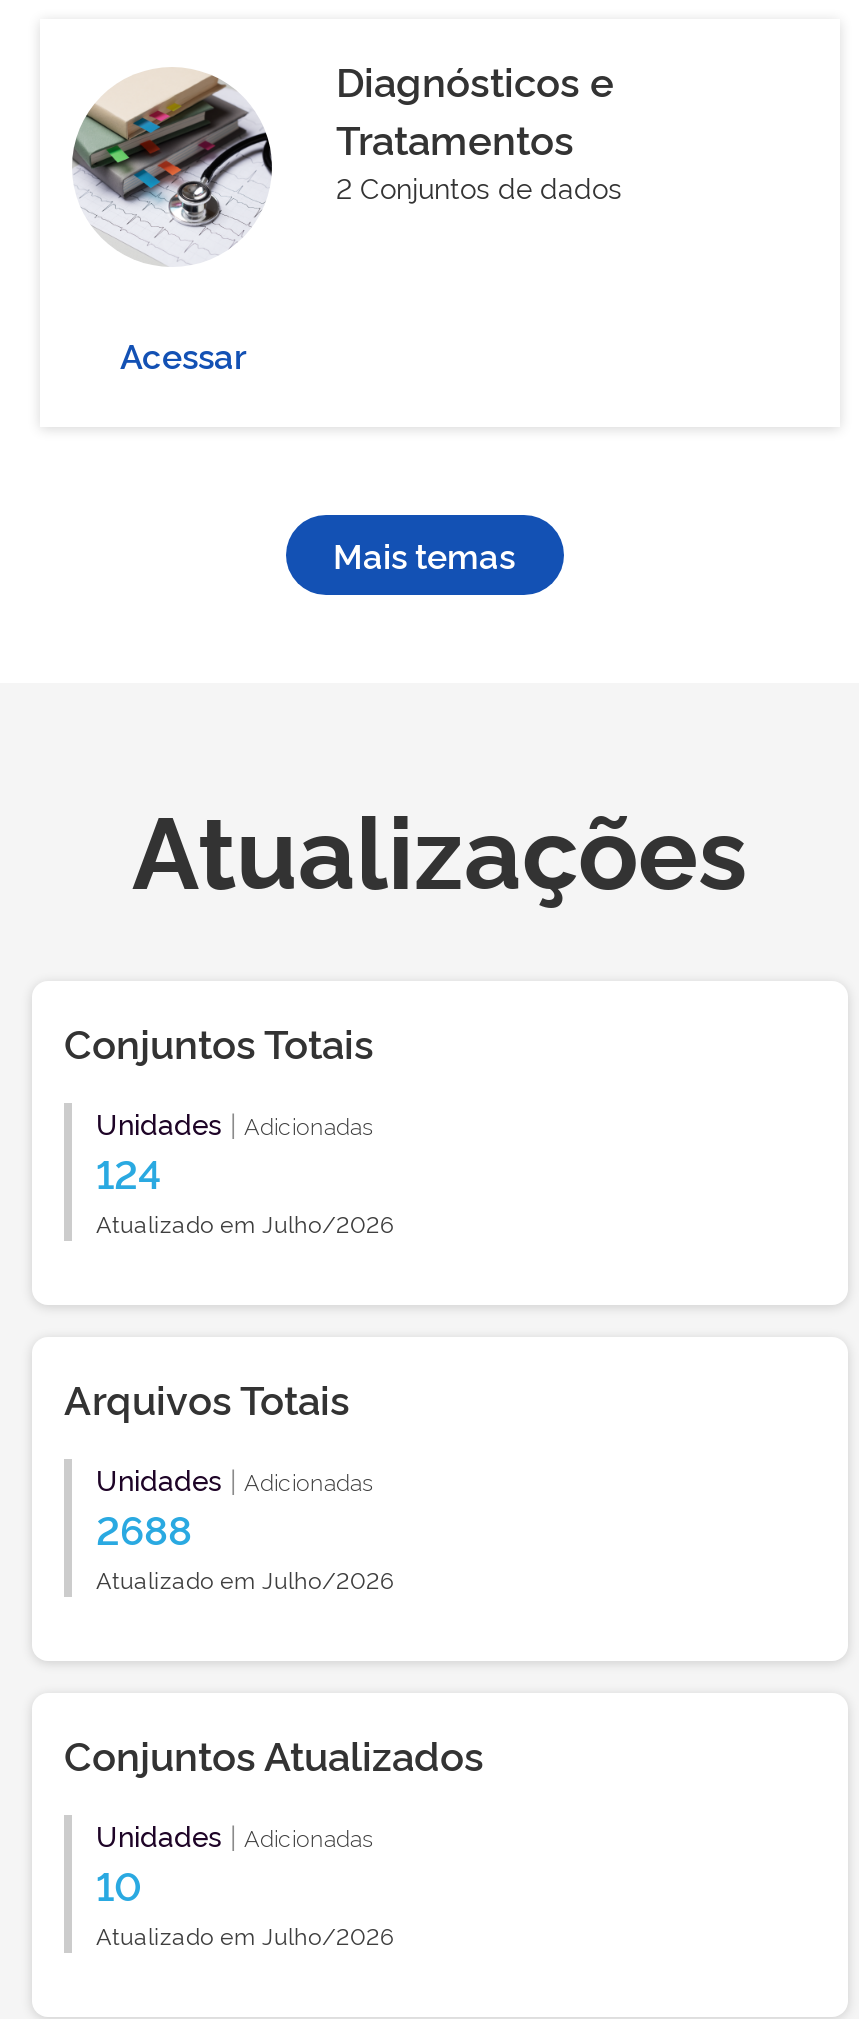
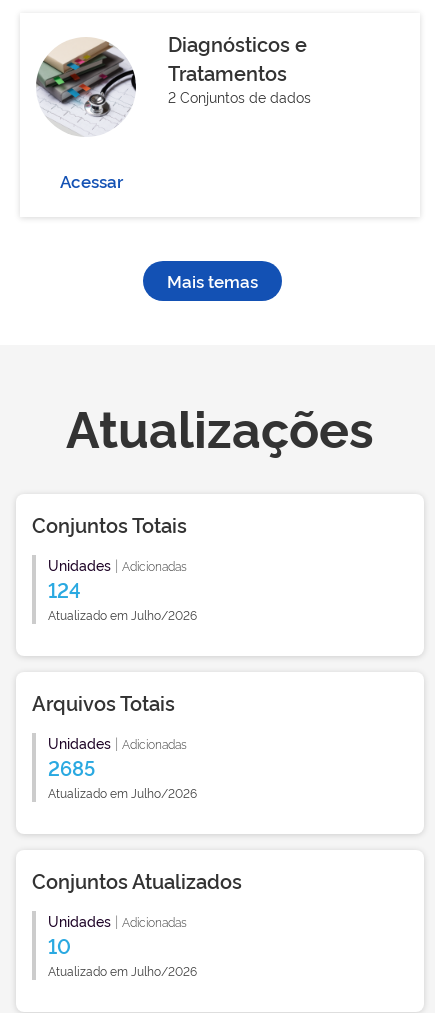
[96,1498,192,1554] 2688 -> [48,752,95,780] 2685

